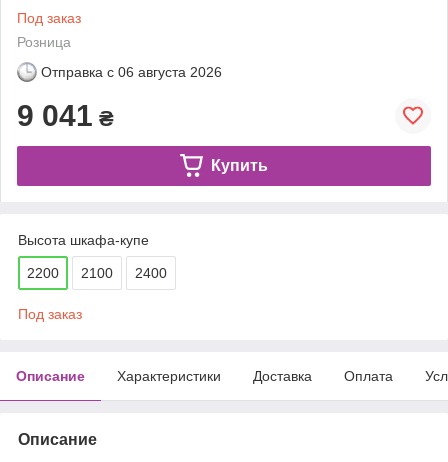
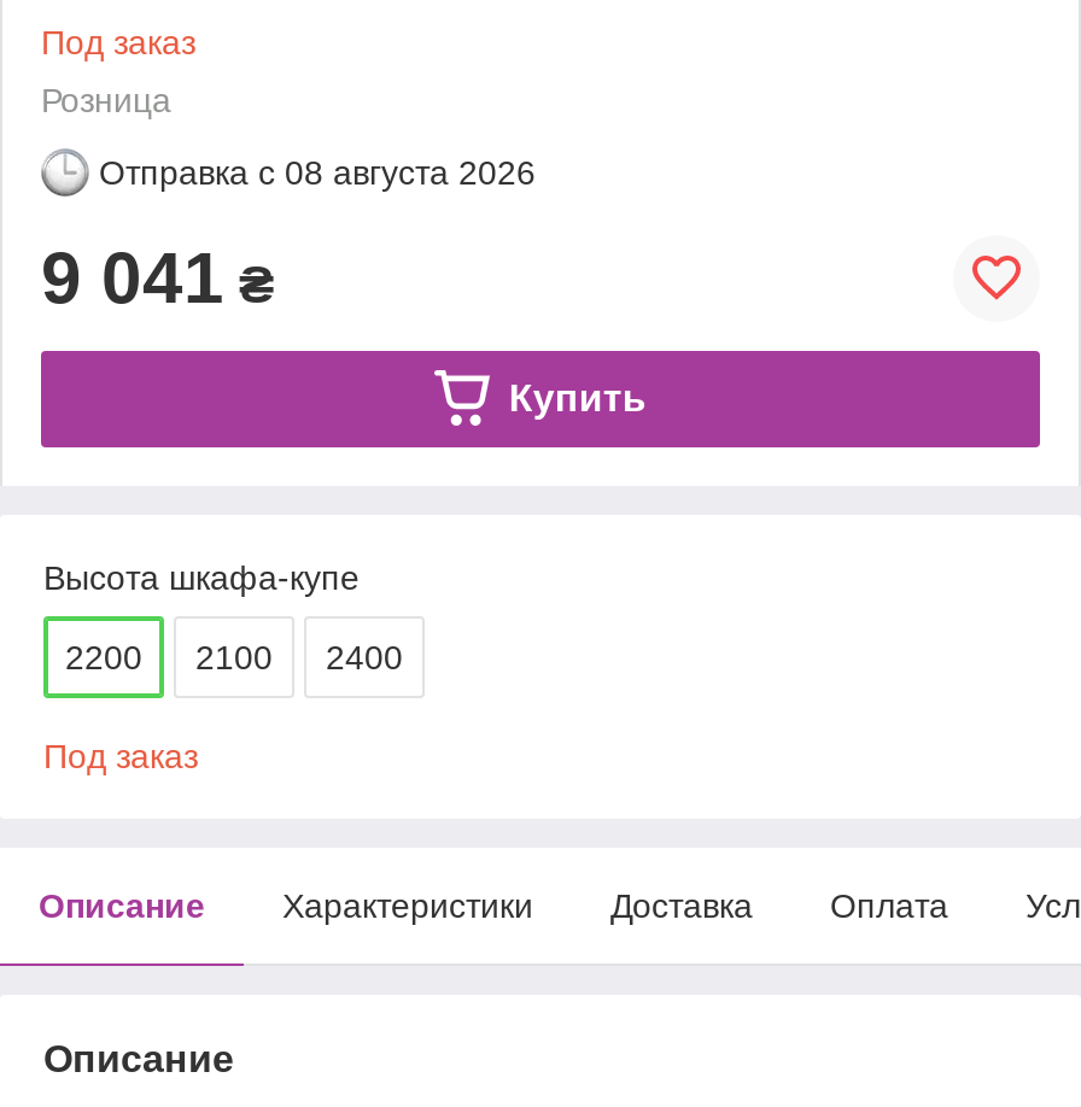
[41,64,222,80] Отправка с 06 августа 2026 -> [99,153,536,191] Отправка с 08 августа 2026

